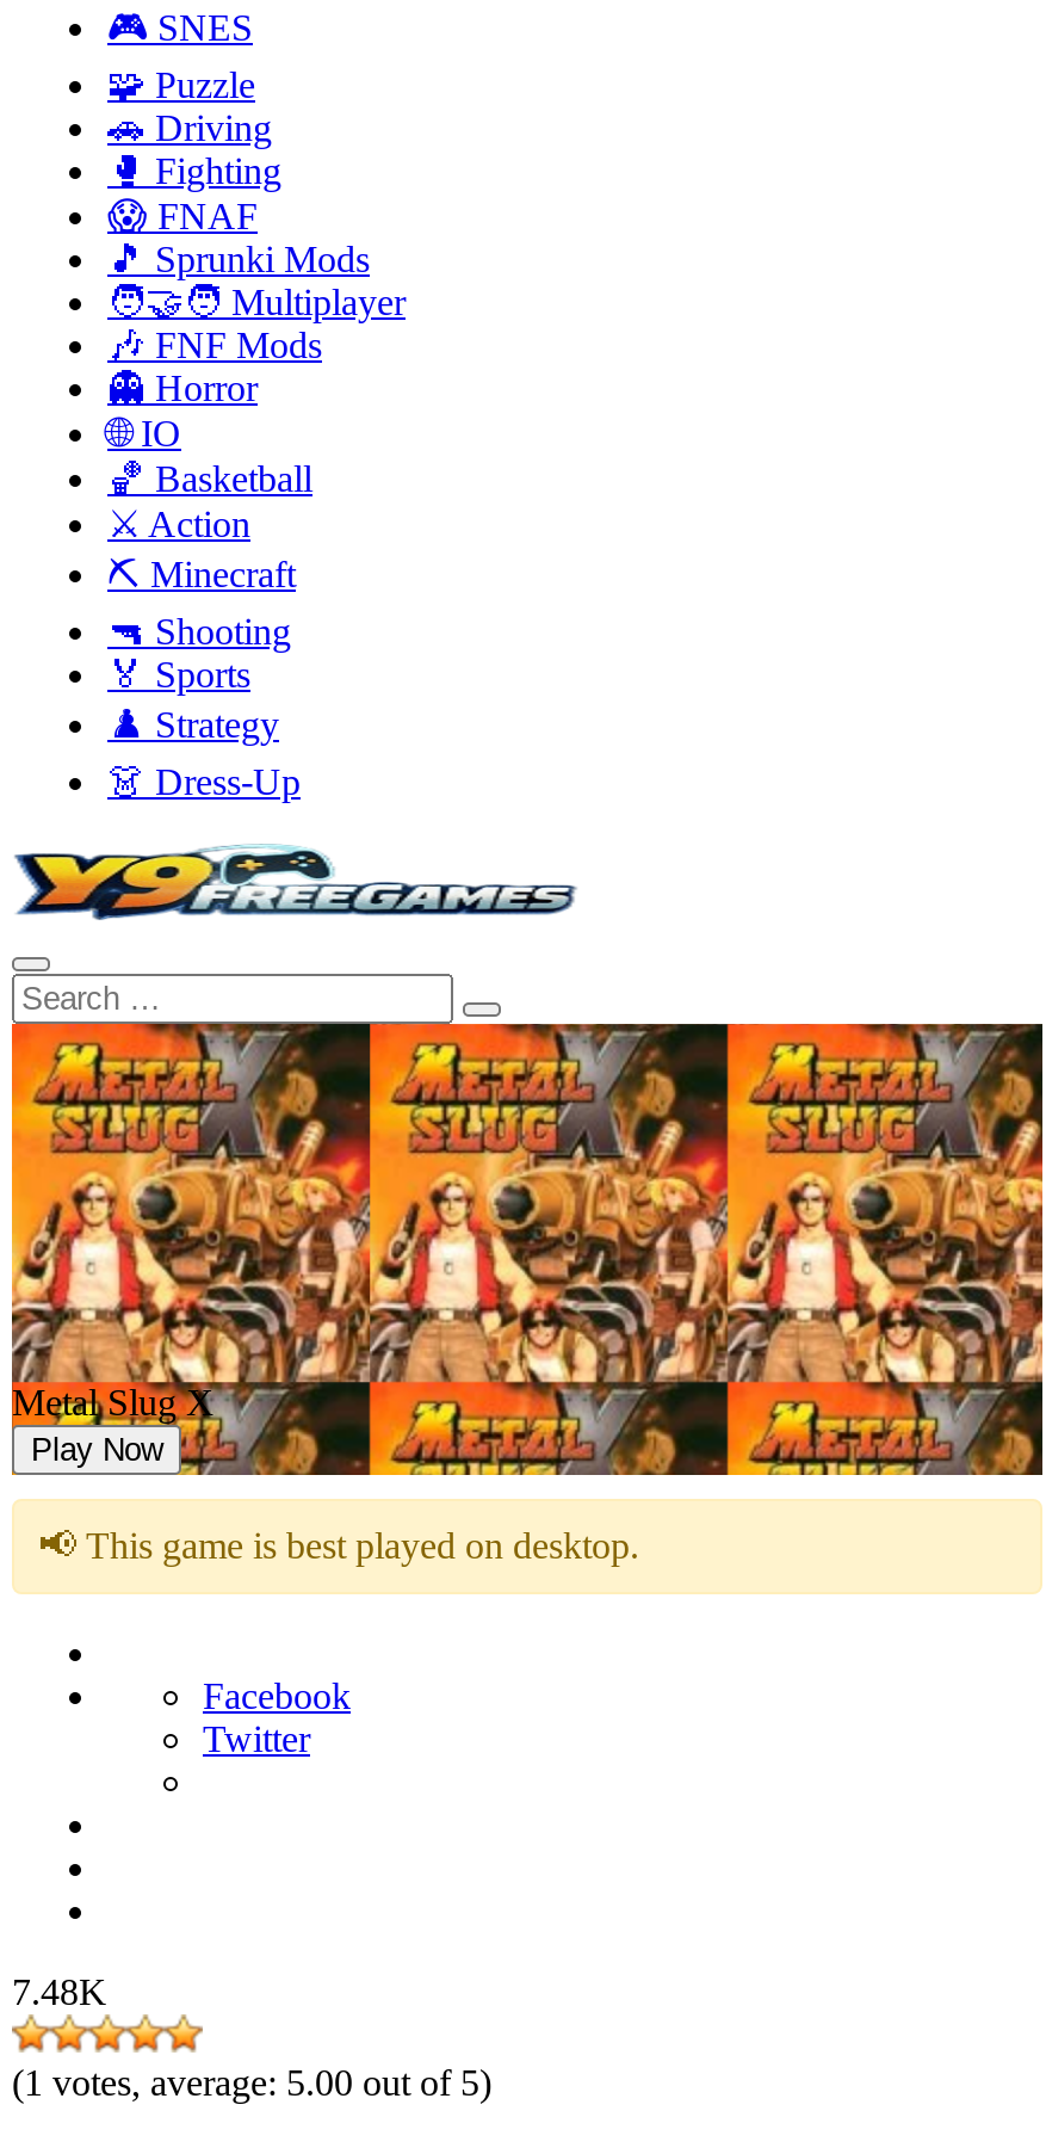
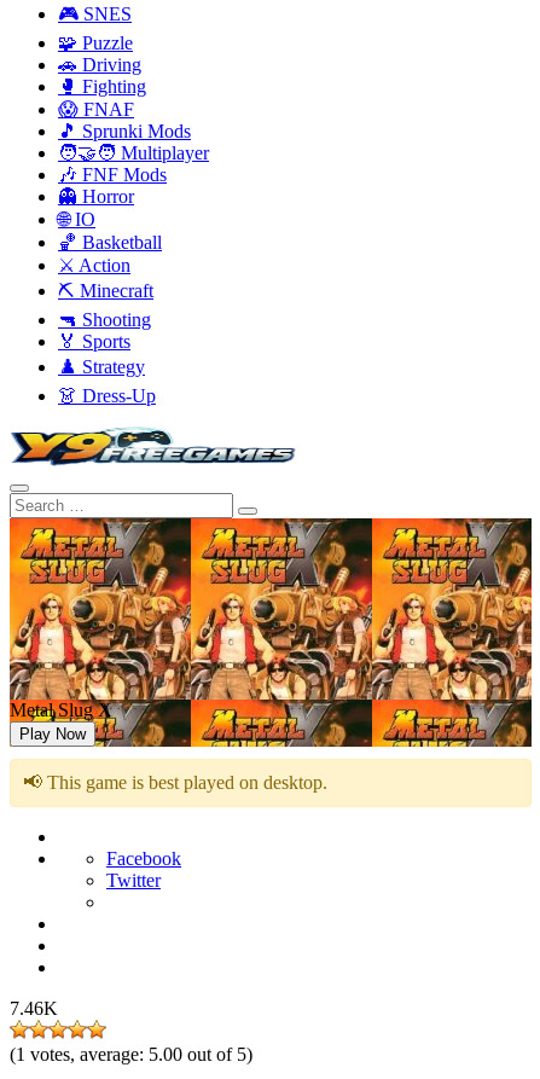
[12,1971,107,2012] 7.48K -> [10,998,58,1019] 7.46K

